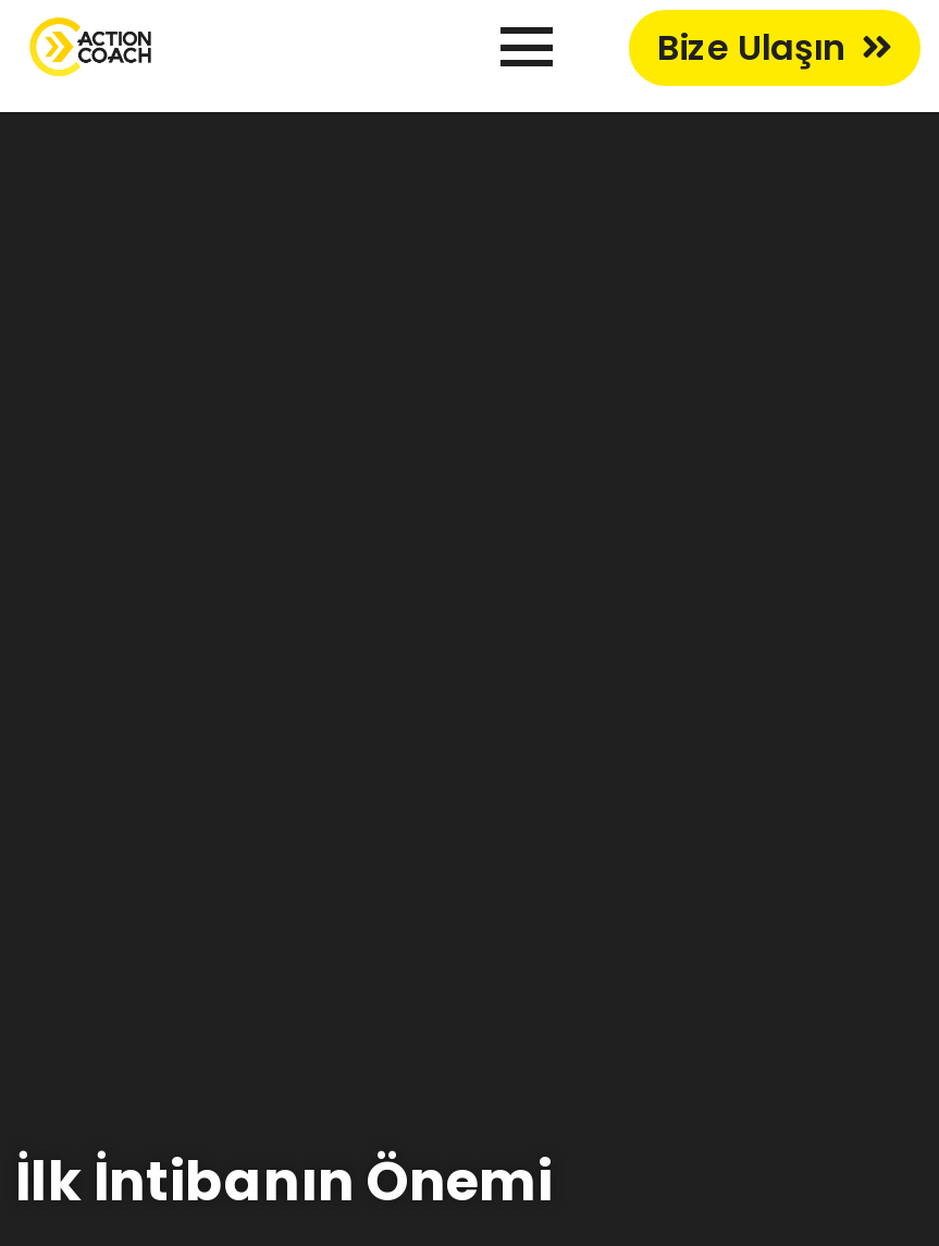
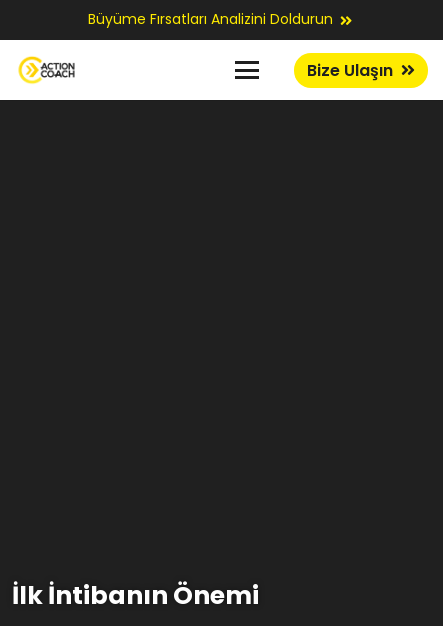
none -> [88,8,333,28] Büyüme Fırsatları Analizini Doldurun

